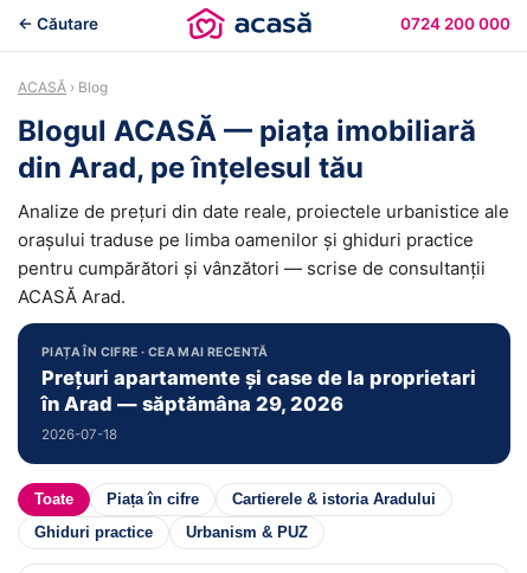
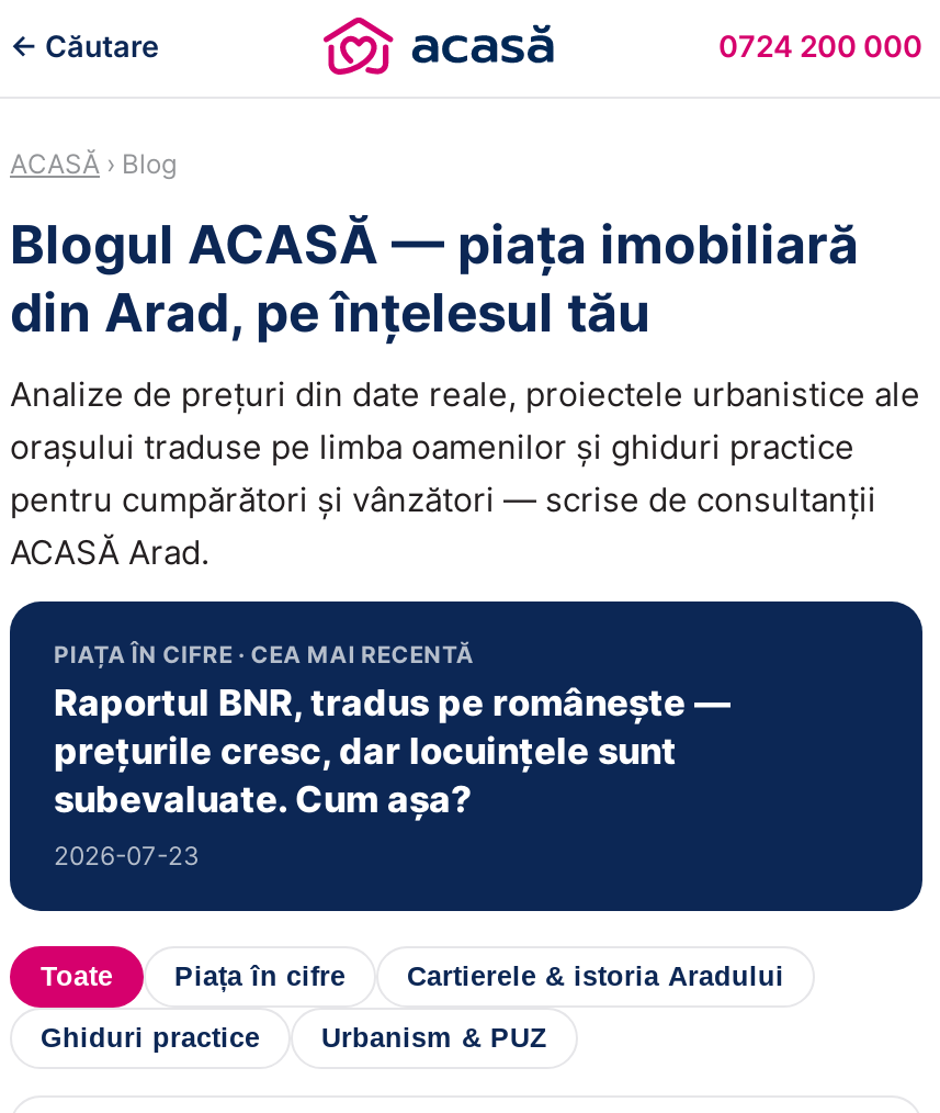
[41,366,476,443] Prețuri apartamente și case de la proprietari | în Arad — săptămâna 29, 2026 | 2026-07-18 -> [54,681,732,872] Raportul BNR, tradus pe românește — | prețurile cresc, dar locuințele sunt | subevaluate. Cum așa? | 2026-07-23

